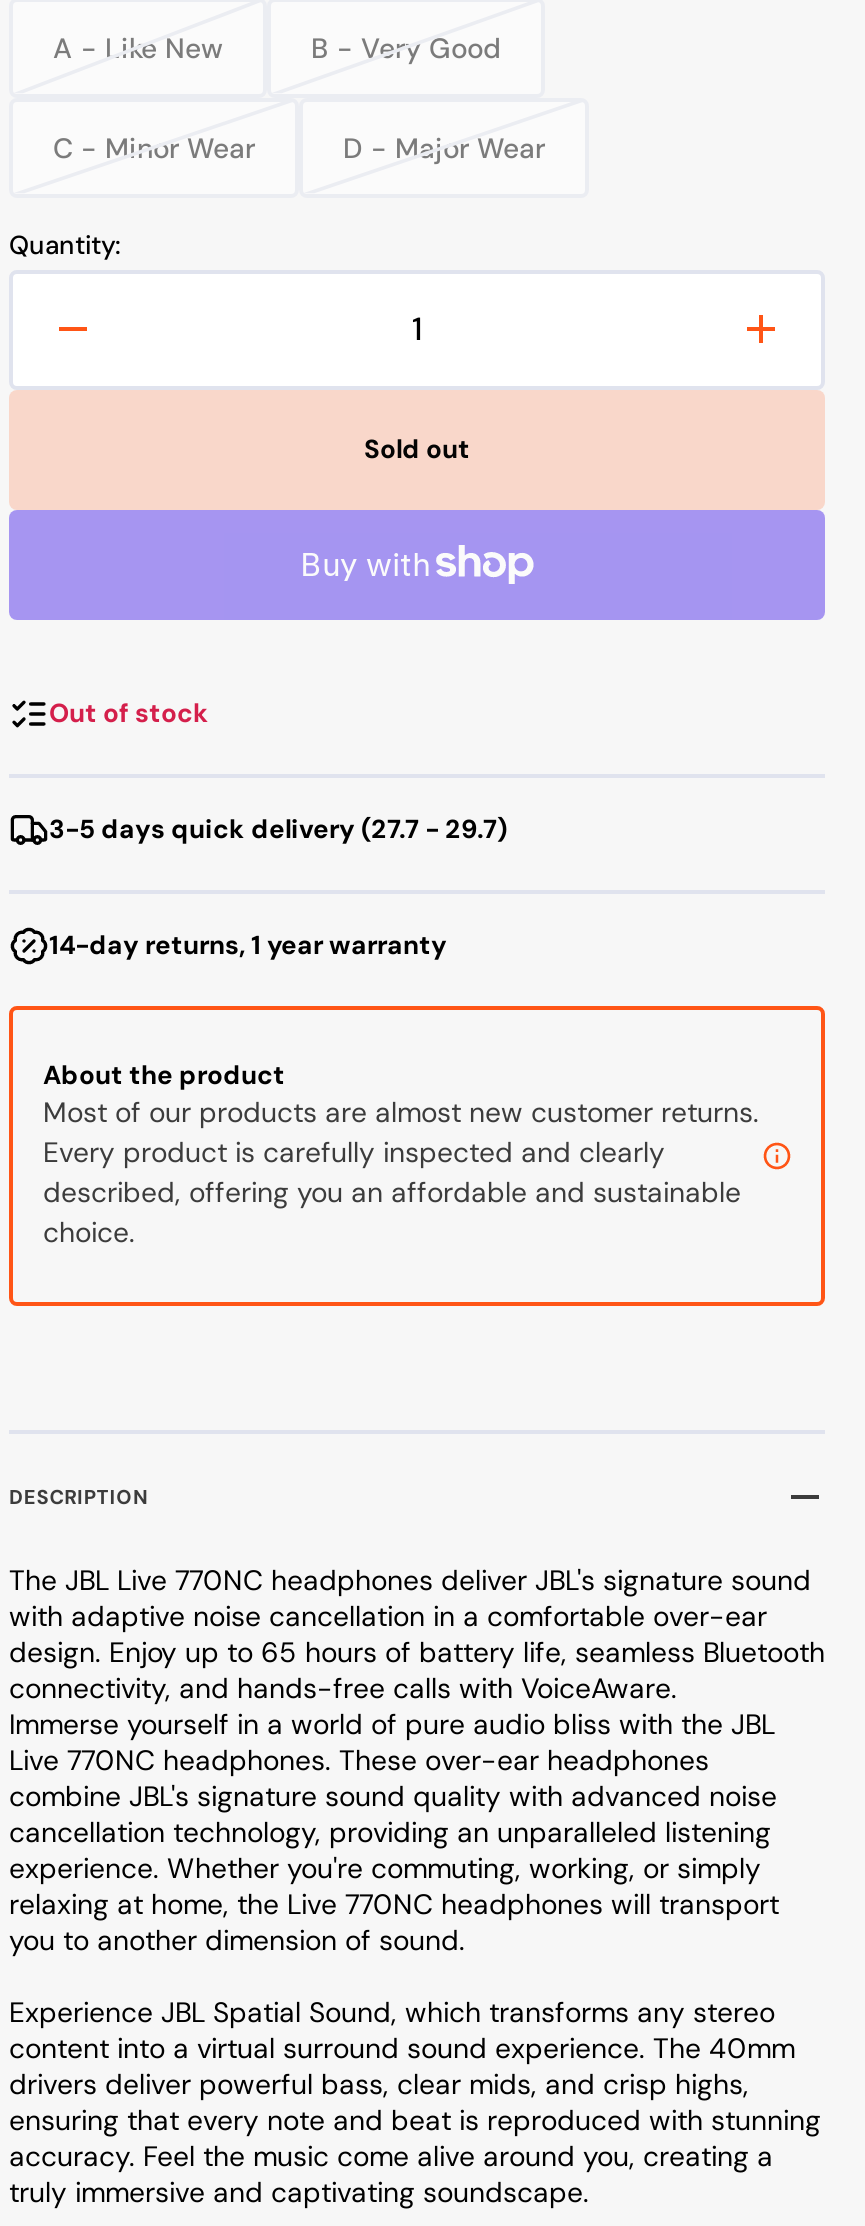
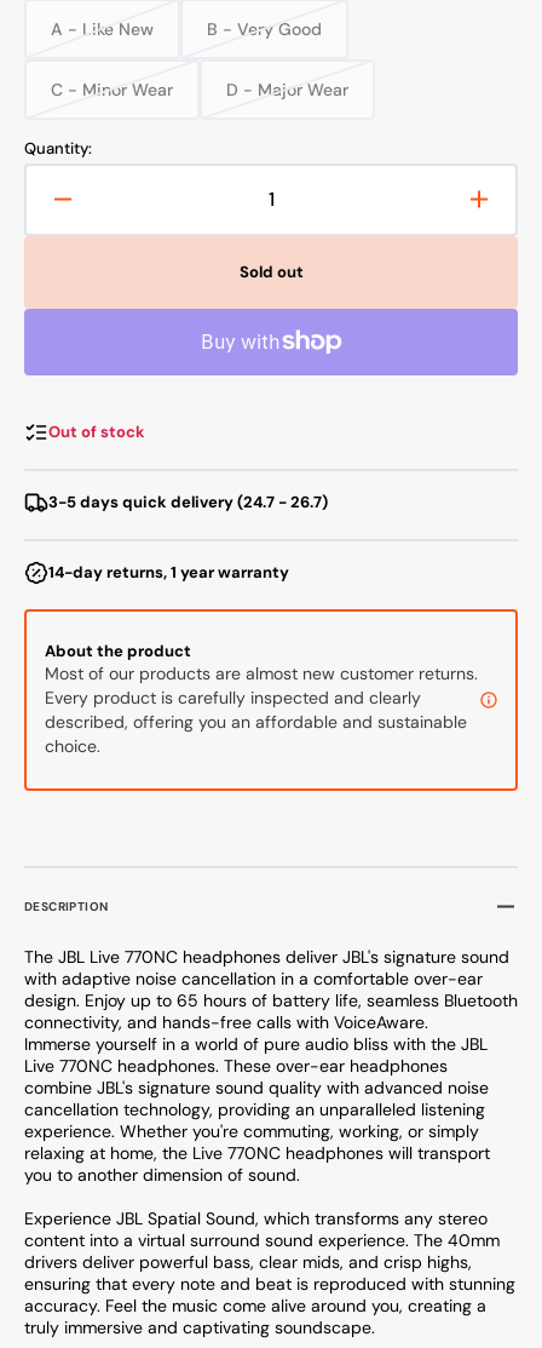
[49,811,507,845] 3-5 days quick delivery (27.7 - 29.7) -> [48,491,328,512] 3-5 days quick delivery (24.7 - 26.7)

